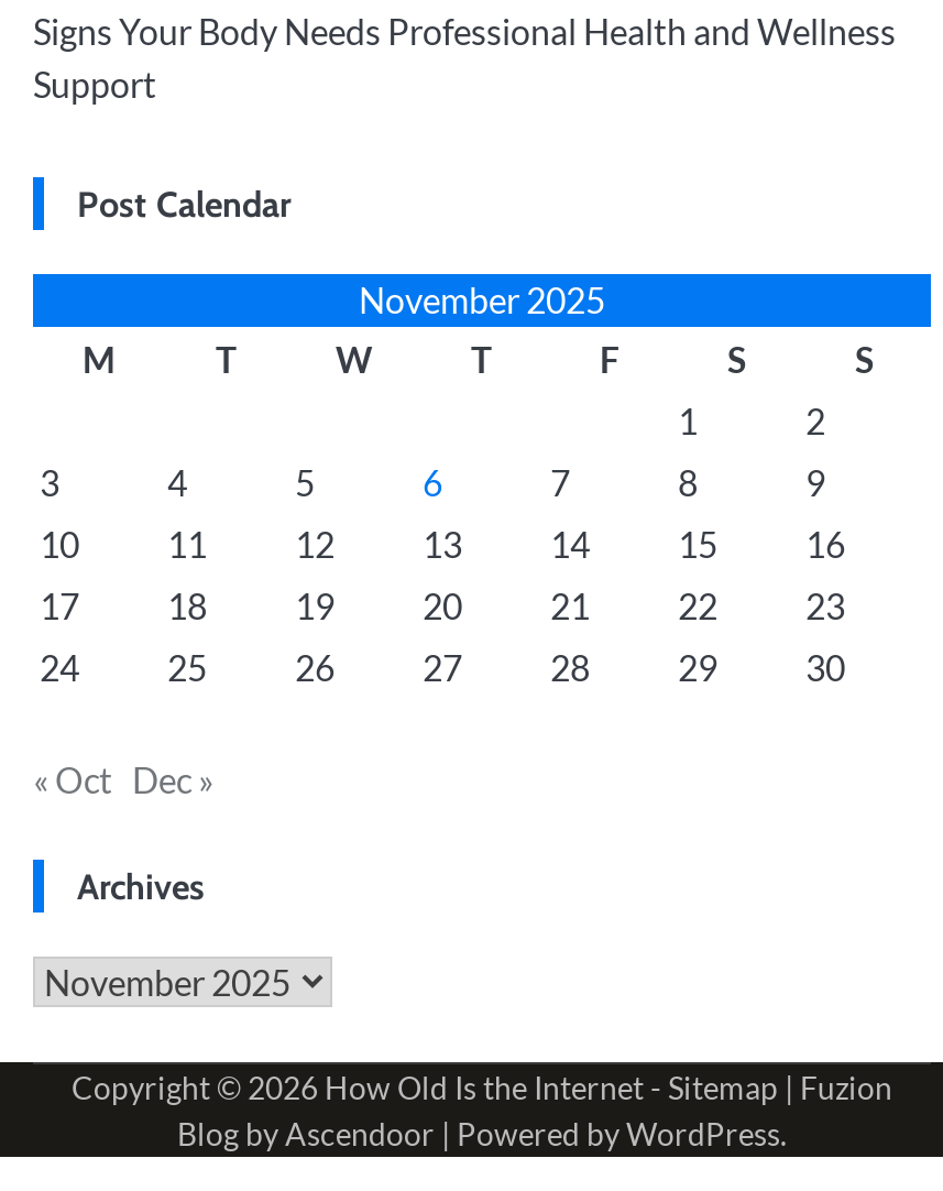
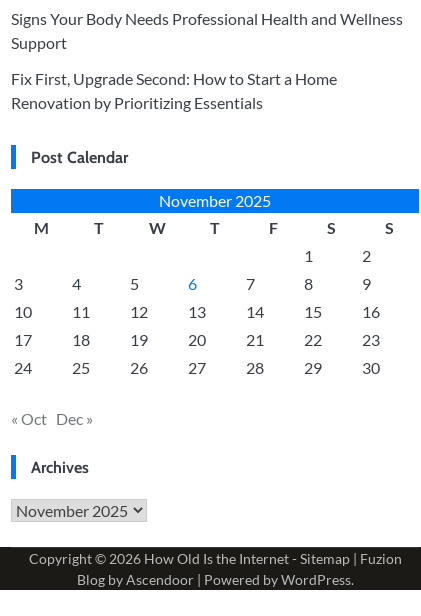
none -> [11,69,337,112] Fix First, Upgrade Second: How to Start a Home | Renovation by Prioritizing Essentials

